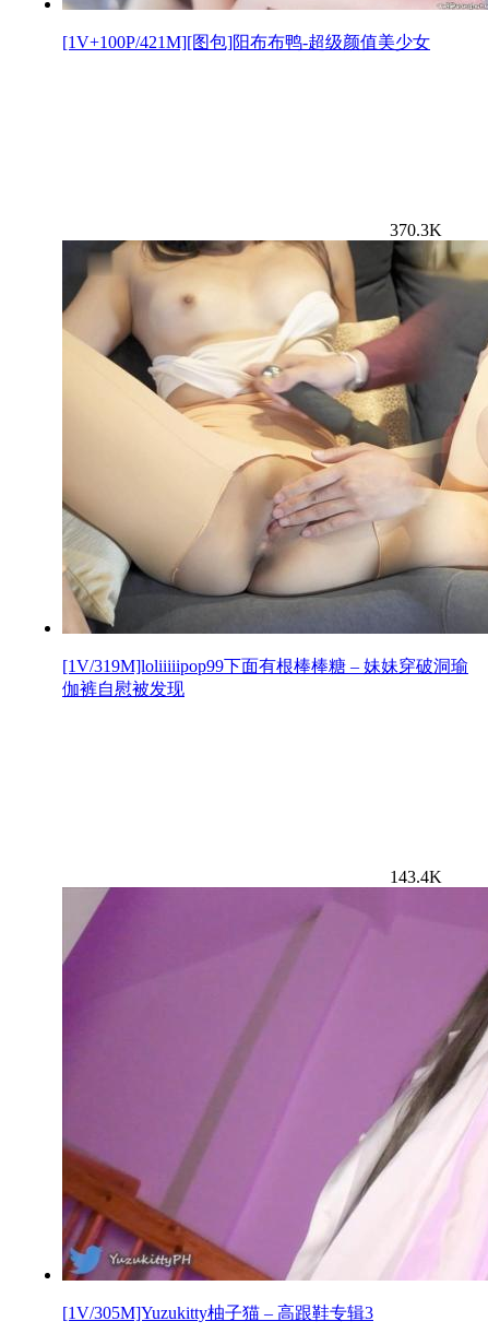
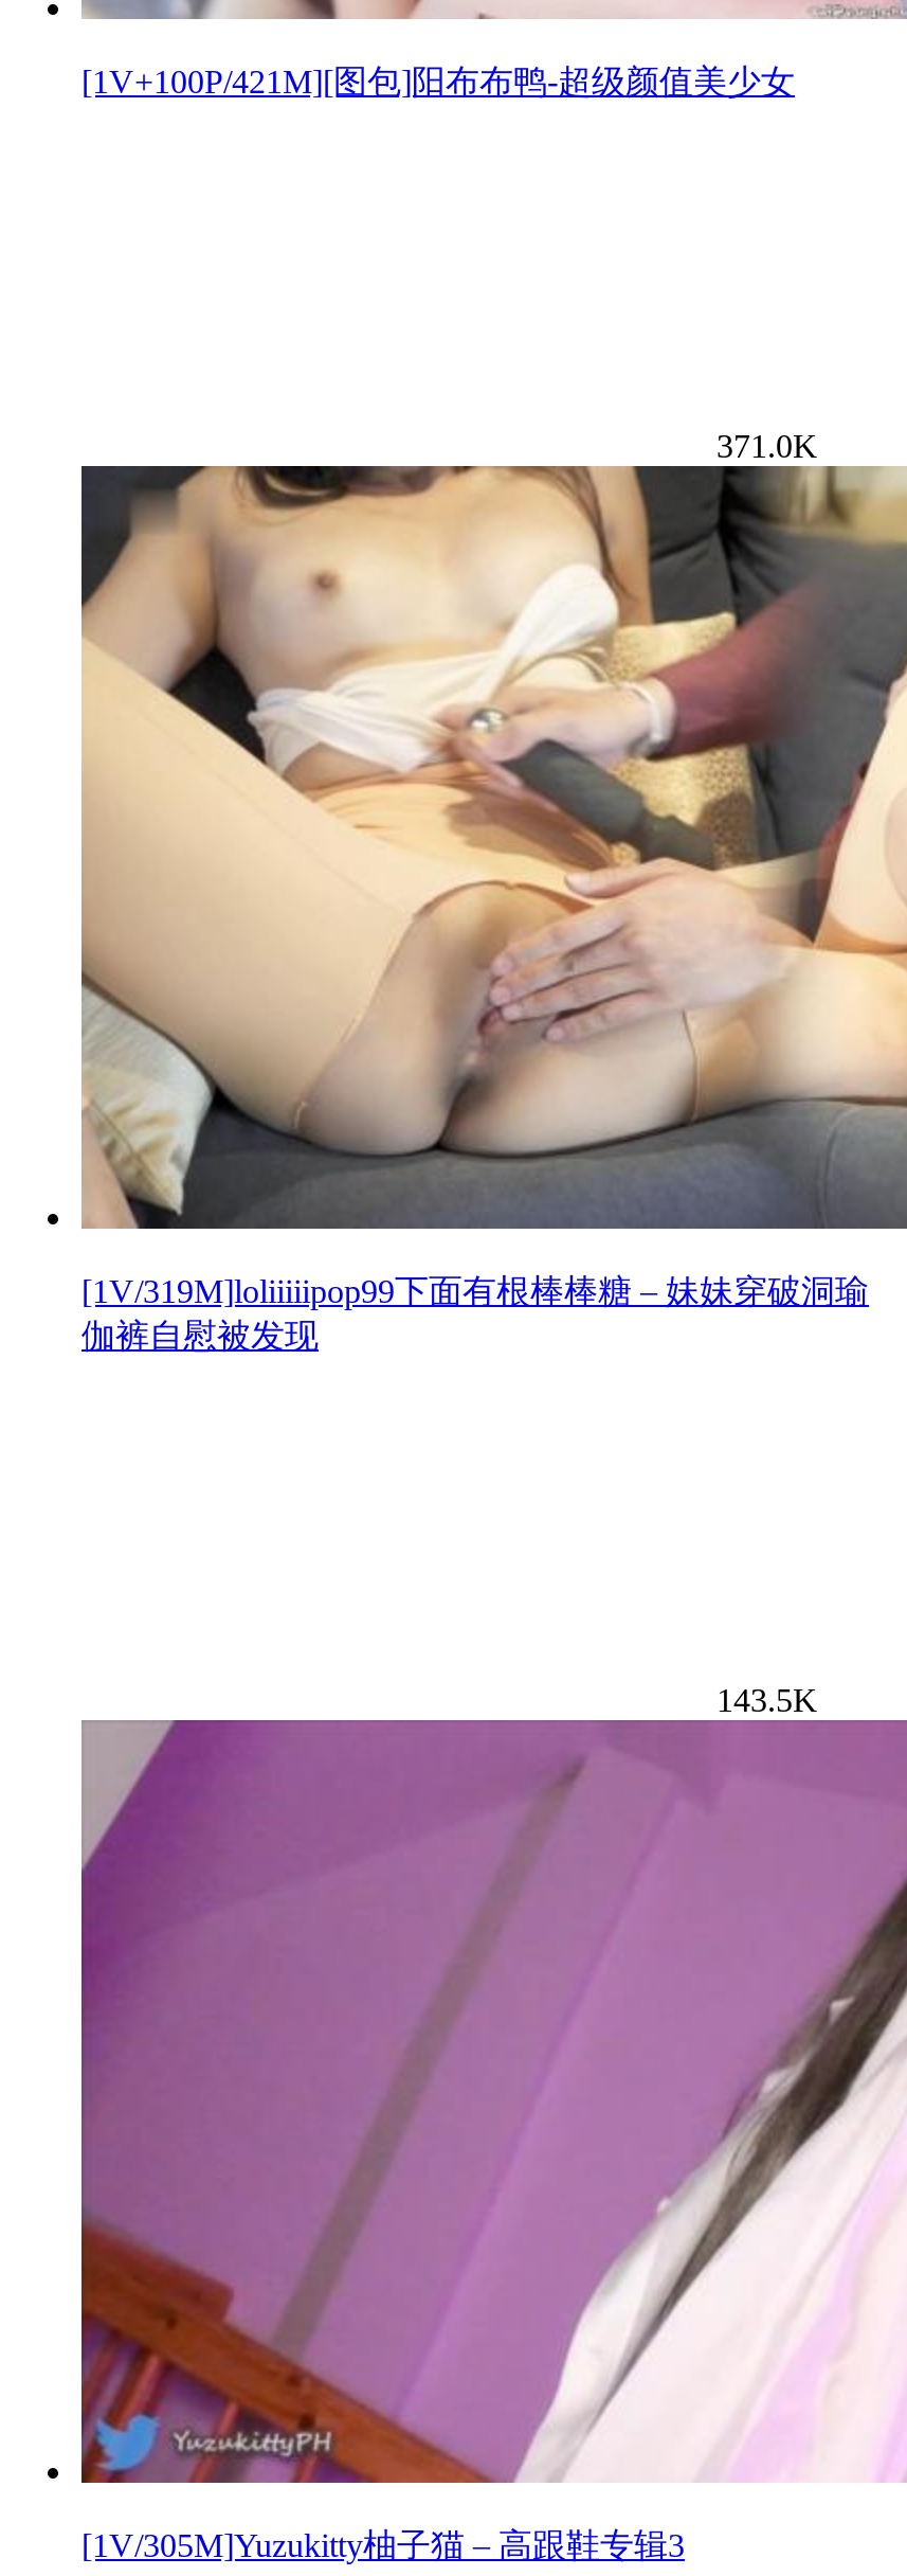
[390,221,442,240] 370.3K -> [716,429,818,465] 371.0K
[390,868,442,886] 143.4K -> [716,1683,818,1719] 143.5K

